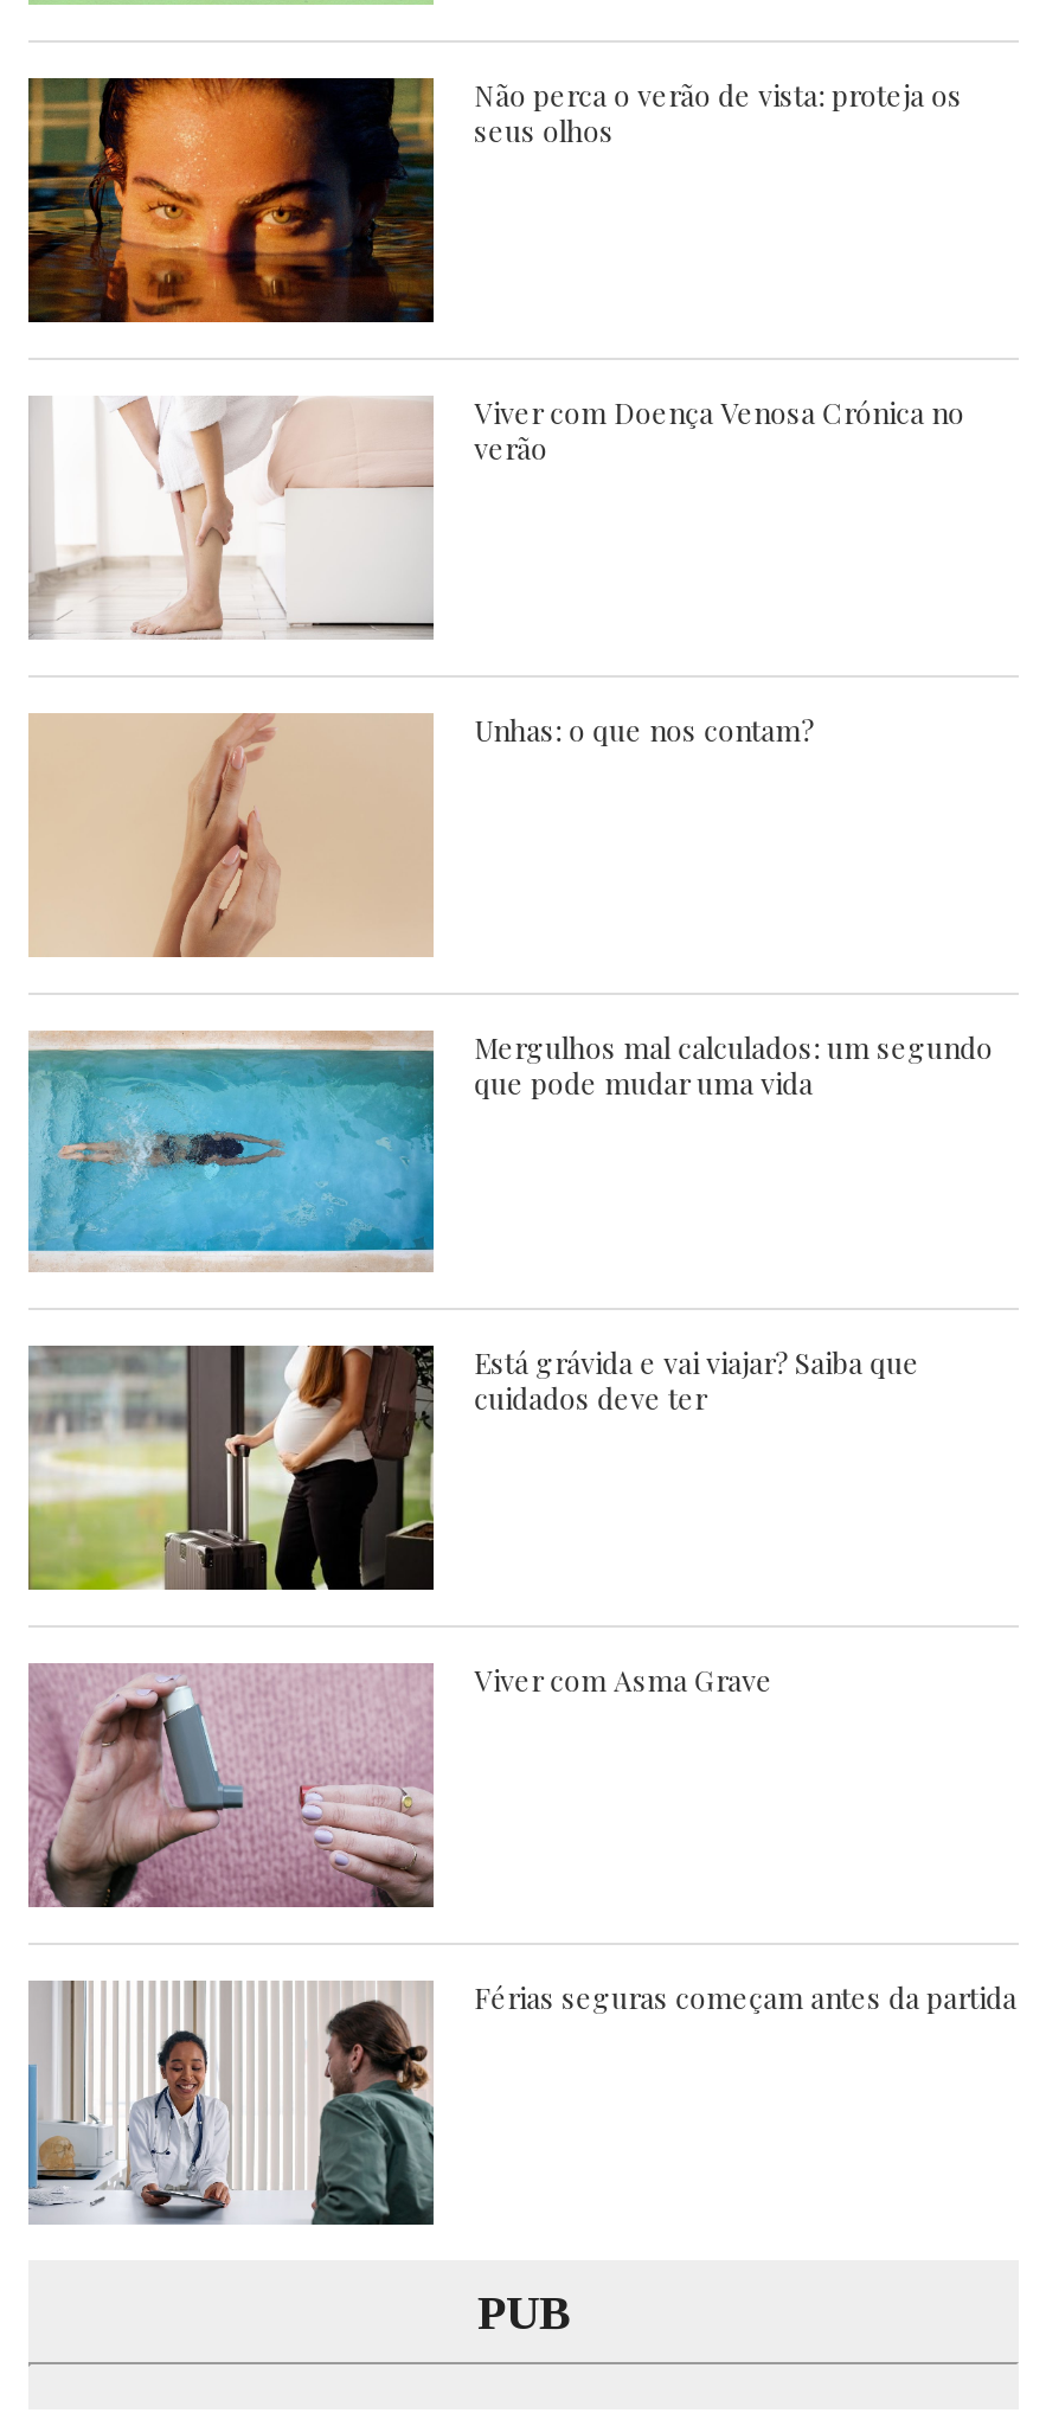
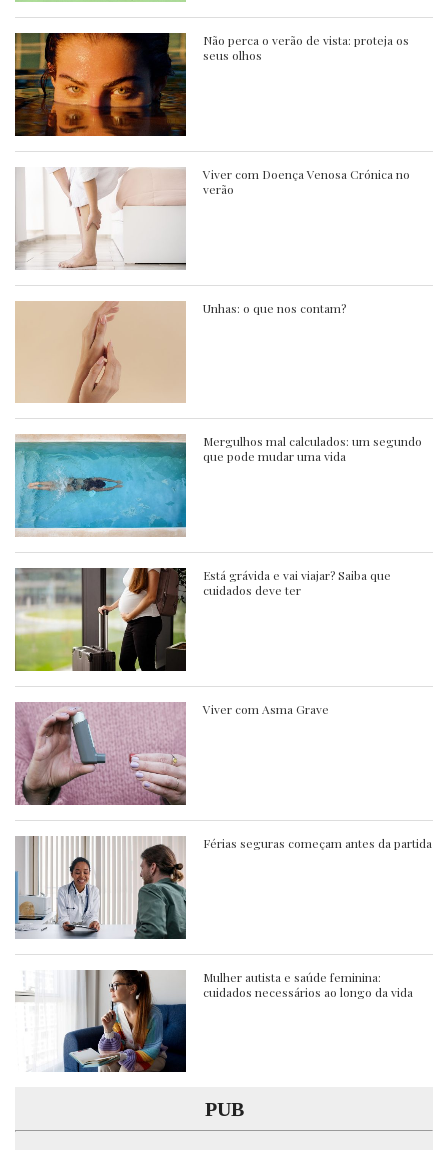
none -> [60,969,413,1073] [image] | Mulher autista e saúde feminina: | cuidados necessários ao longo da vida

